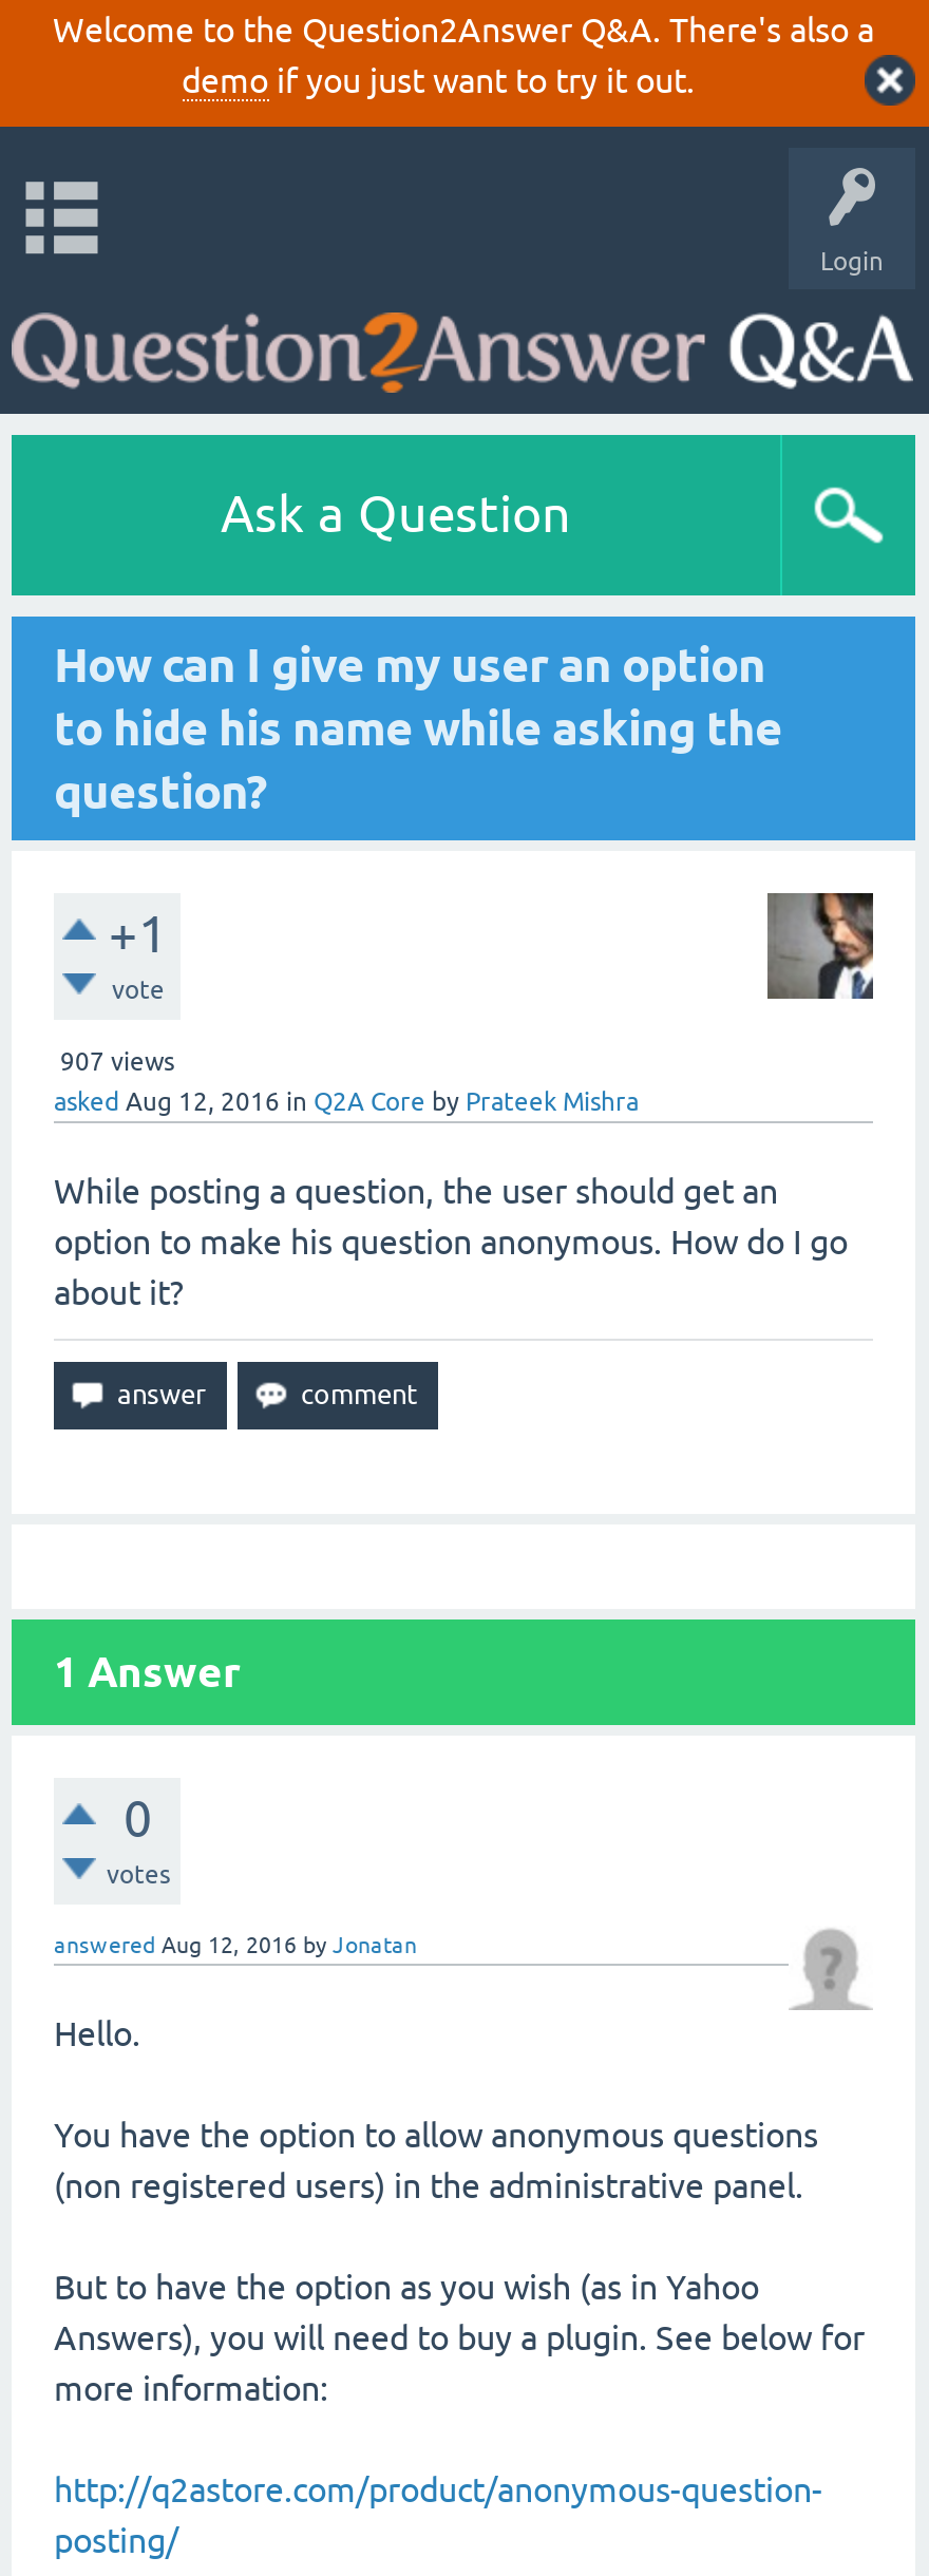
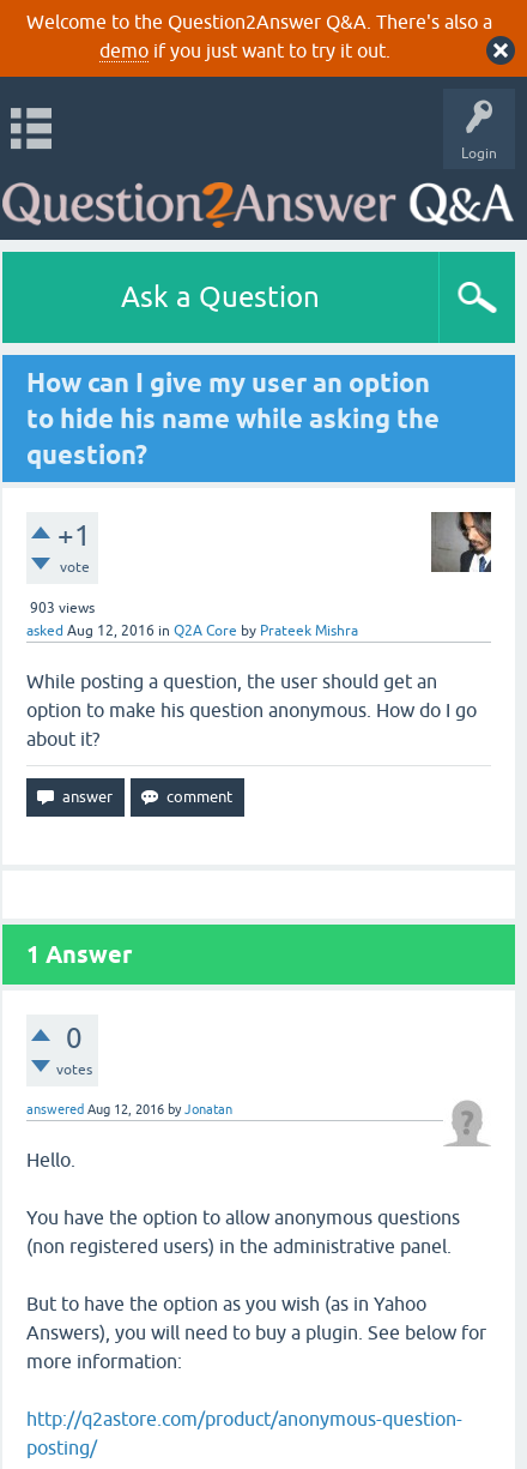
[60,1047,174,1077] 907 views -> [30,600,95,616] 903 views

